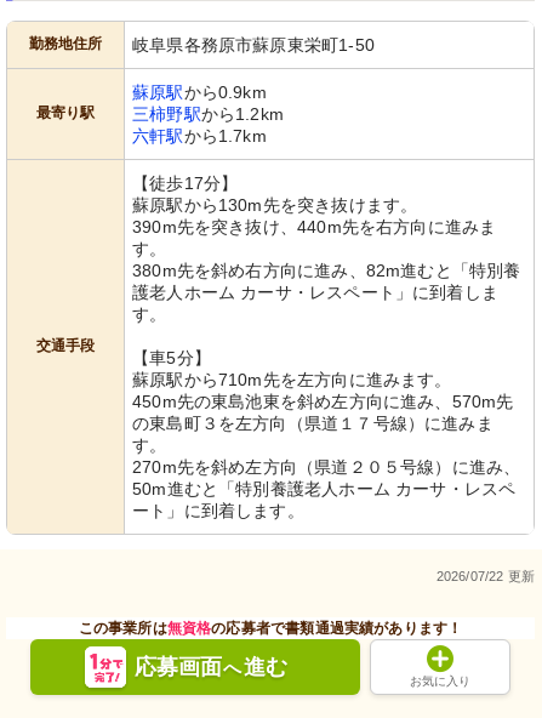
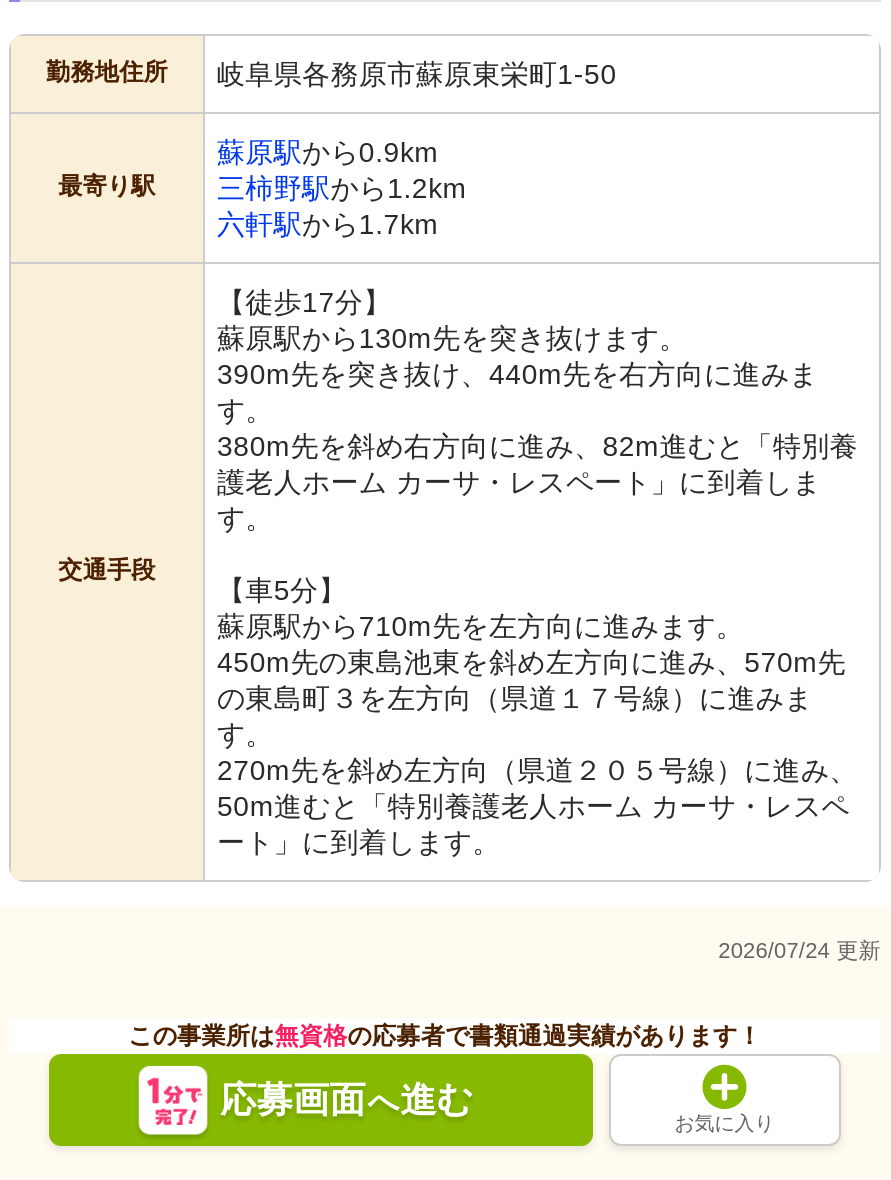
[436,569,535,584] 2026/07/22 更新 -> [718,938,881,962] 2026/07/24 更新

